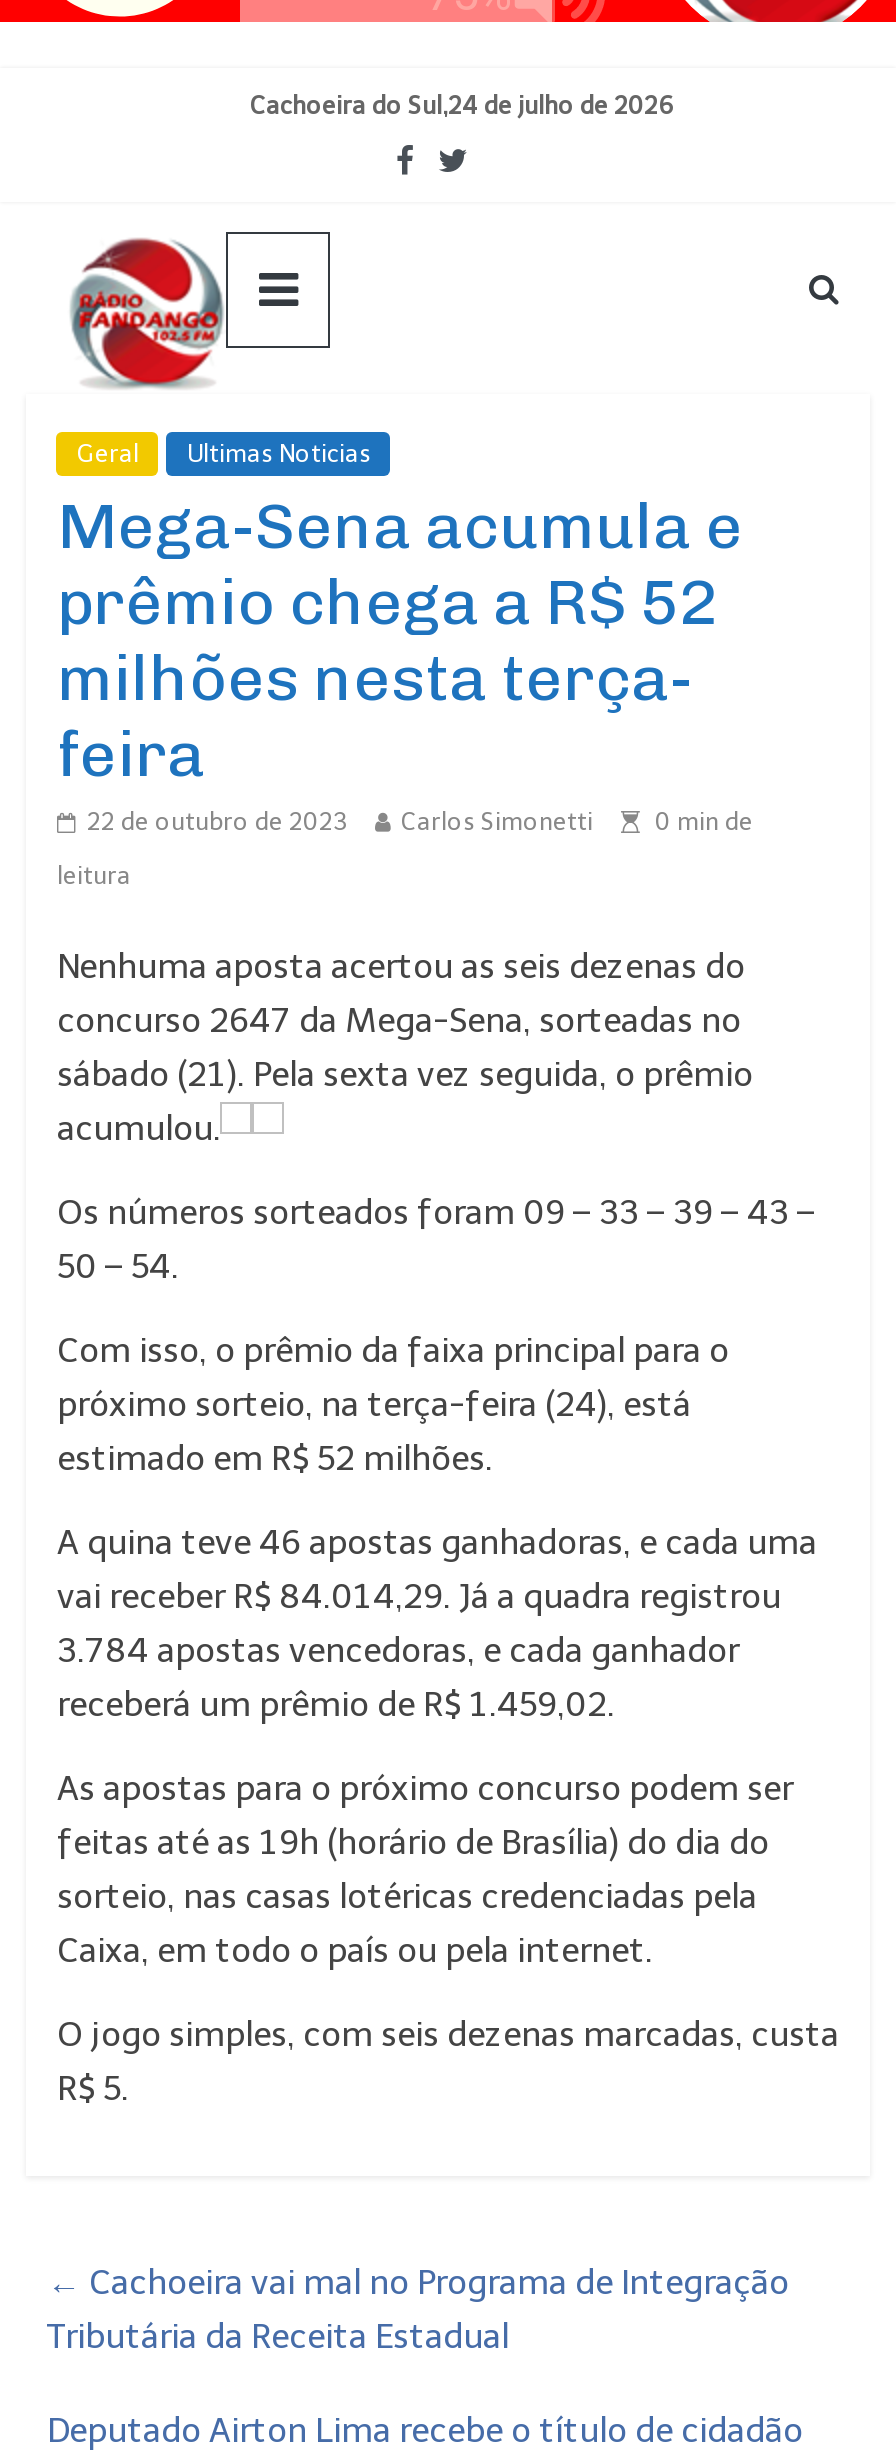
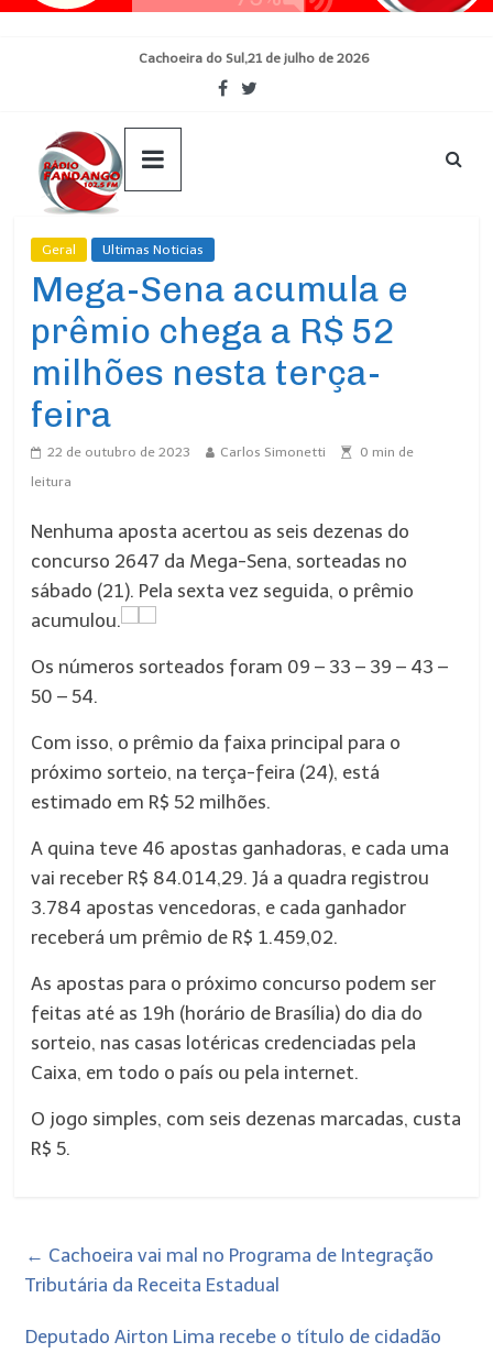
[250,92,674,120] Cachoeira do Sul,24 de julho de 2026 -> [139,51,370,66] Cachoeira do Sul,21 de julho de 2026

